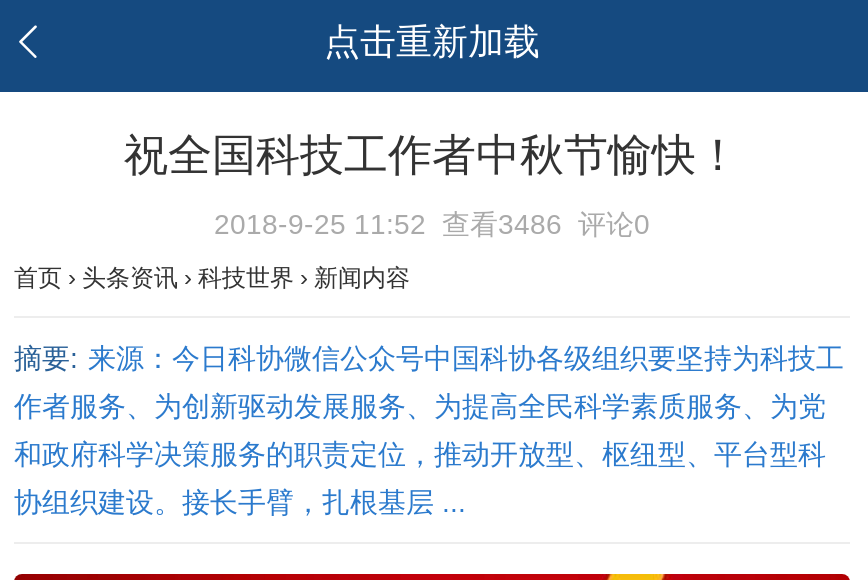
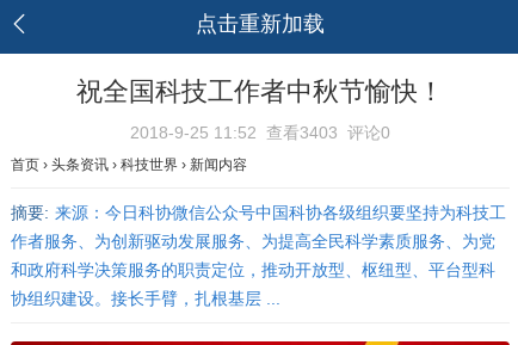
[214,208,650,240] 2018-9-25 11:52 查看3486 评论0 -> [130,123,390,142] 2018-9-25 11:52 查看3403 评论0

